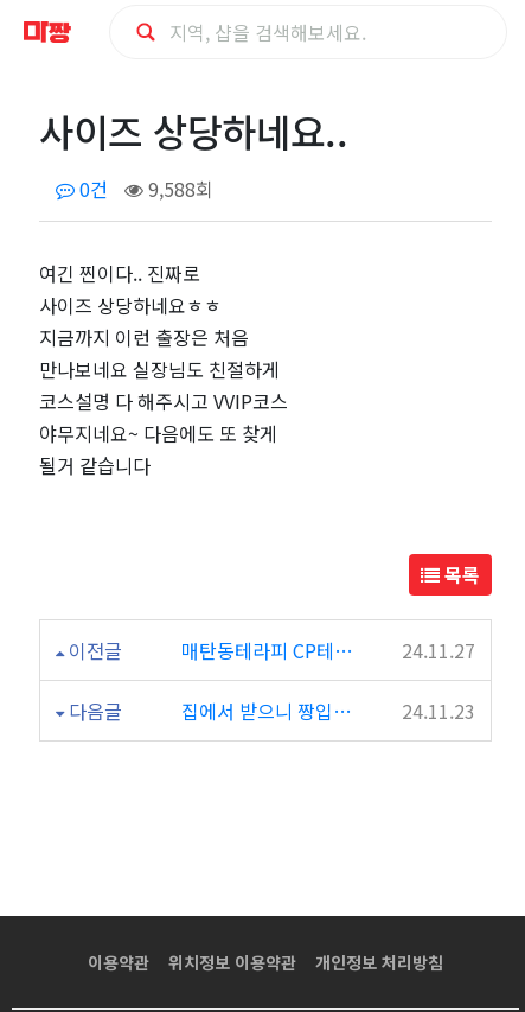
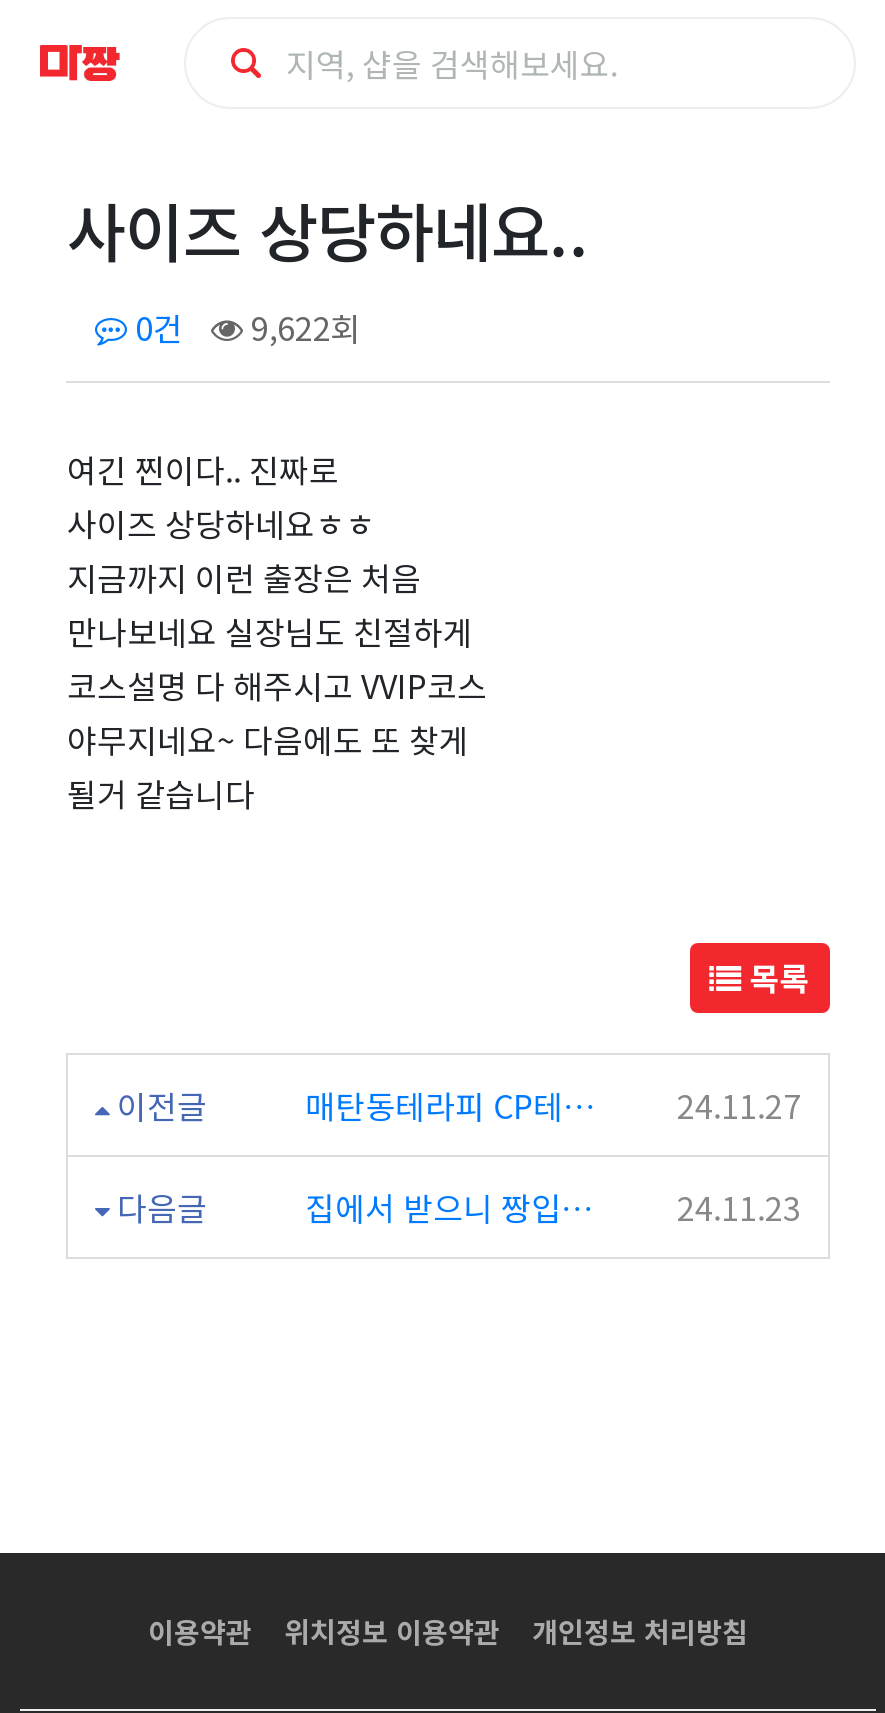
[144,175,214,203] 9,588회 -> [243,304,361,352] 9,622회

